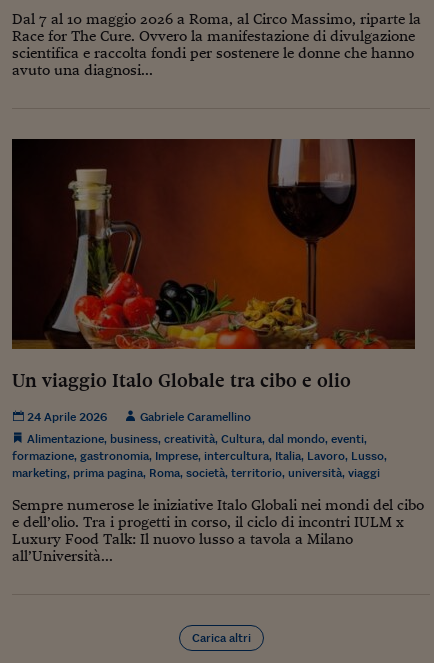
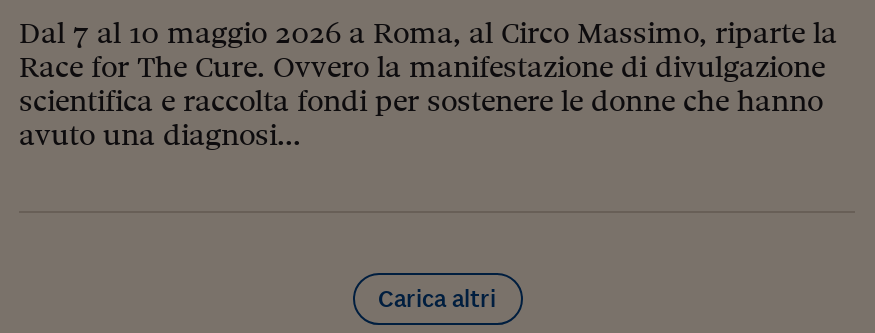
[11,138,424,565] [image] | Un viaggio Italo Globale tra cibo e olio | 24 Aprile 2026 | Gabriele Caramellino | Alimentazione, business, creatività, Cultura, dal mondo, eventi, | formazione, gastronomia, Imprese, intercultura, Italia, Lavoro, Lusso, | marketing, prima pagina, Roma, società, territorio, università, viaggi | Sempre numerose le iniziative Italo Globali nei mondi del cibo | e dell’olio. Tra i progetti in corso, il ciclo di incontri IULM x | Luxury Food Talk: Il nuovo lusso a tavola a Milano | all’Università... -> none

